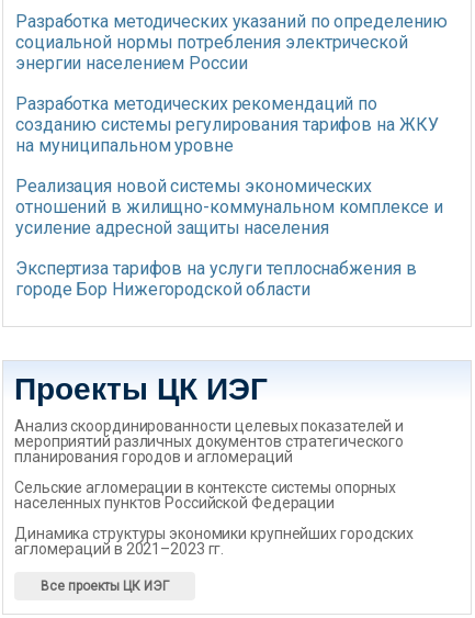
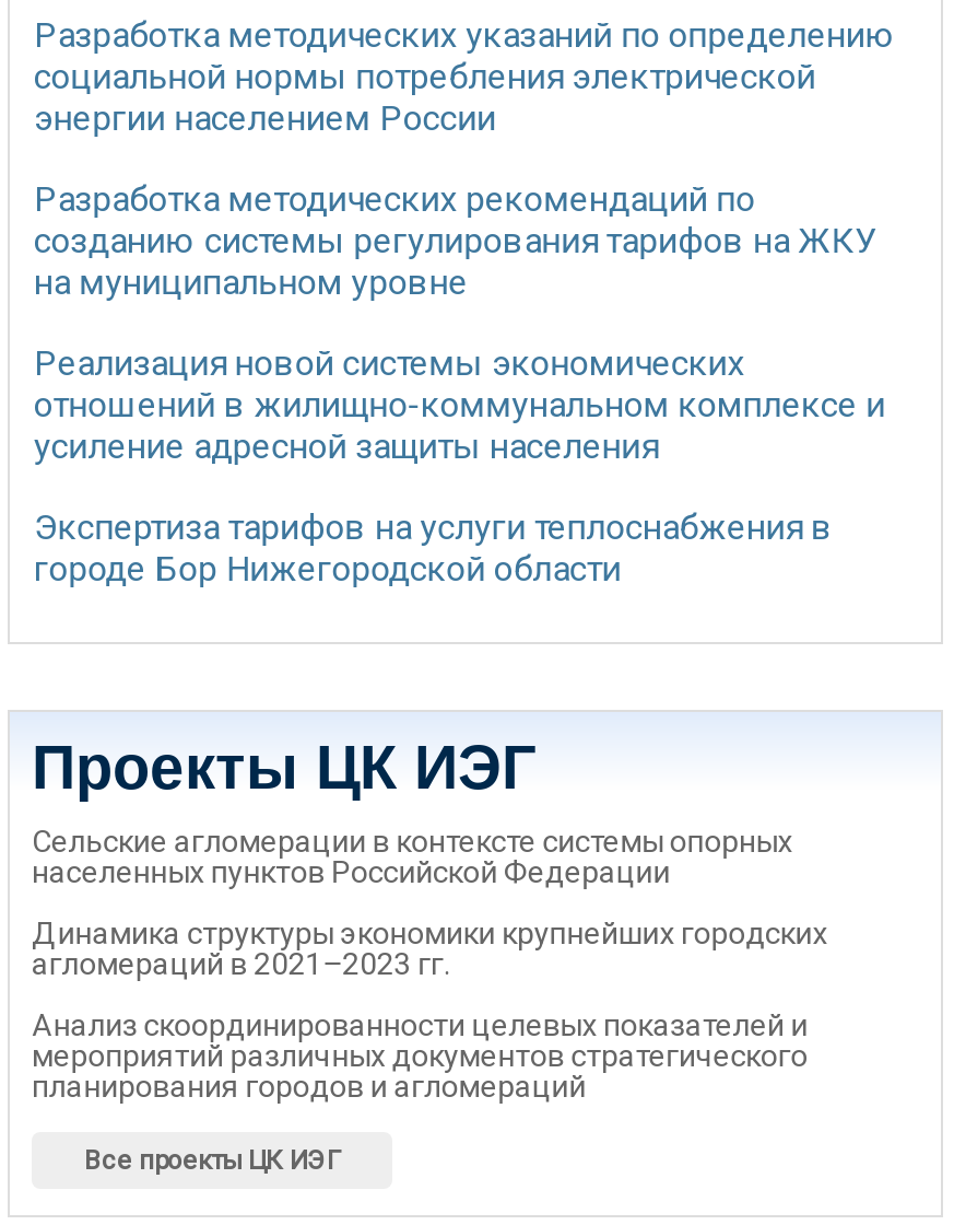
moved [14,417,404,465] -> [32,1007,808,1104]: Анализ скоординированности целевых показателей и | мероприятий различных документов стратегического | планирования городов и агломераций
moved [14,479,414,558] -> [32,824,827,981]: Сельские агломерации в контексте системы опорных | населенных пунктов Российской Федерации | Динамика структуры экономики крупнейших городских | агломераций в 2021–2023 гг.

